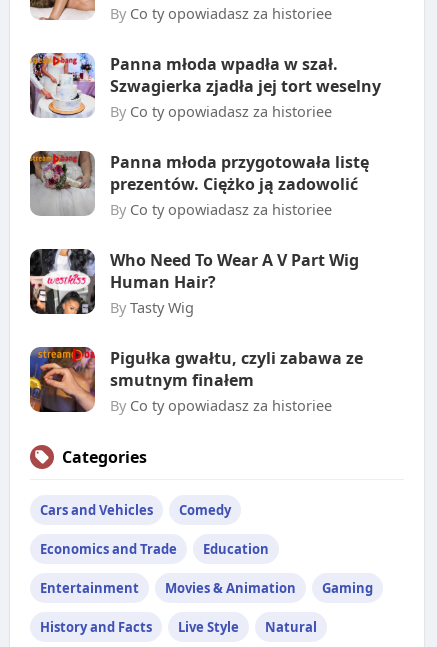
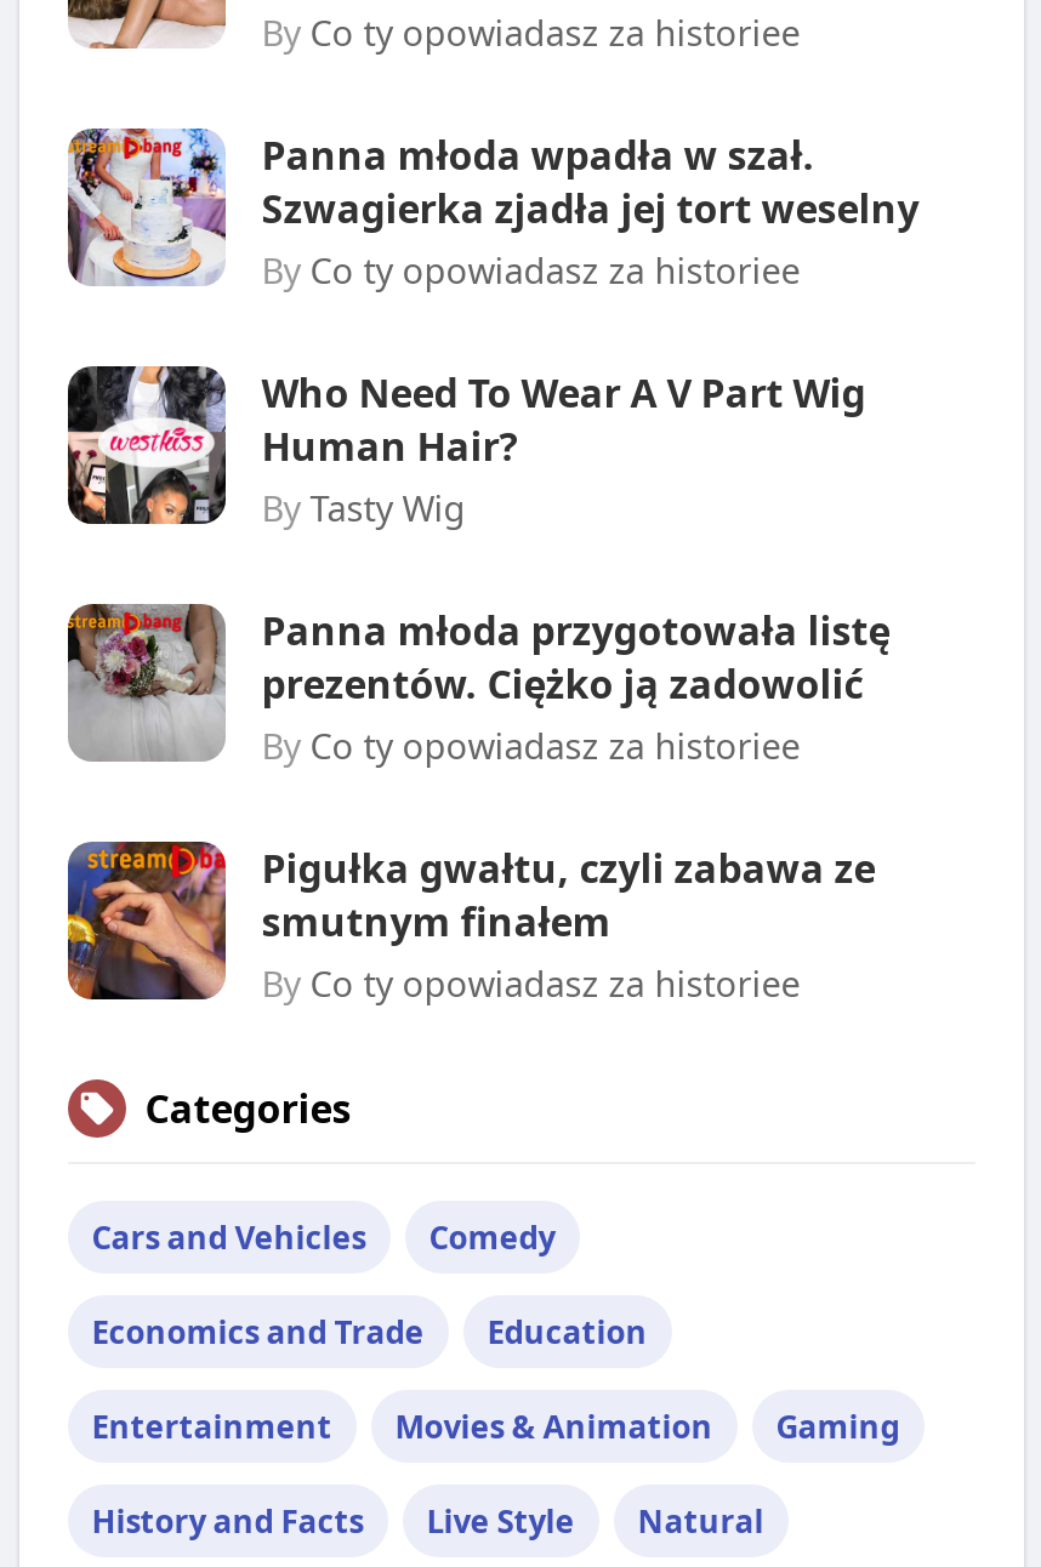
moved [29,149,369,219] -> [66,599,890,769]: [image] | Panna młoda przygotowała listę | prezentów. Ciężko ją zadowolić | By Co ty opowiadasz za historiee
moved [30,249,359,317] -> [68,364,866,531]: [image] | Who Need To Wear A V Part Wig | Human Hair? | By Tasty Wig

